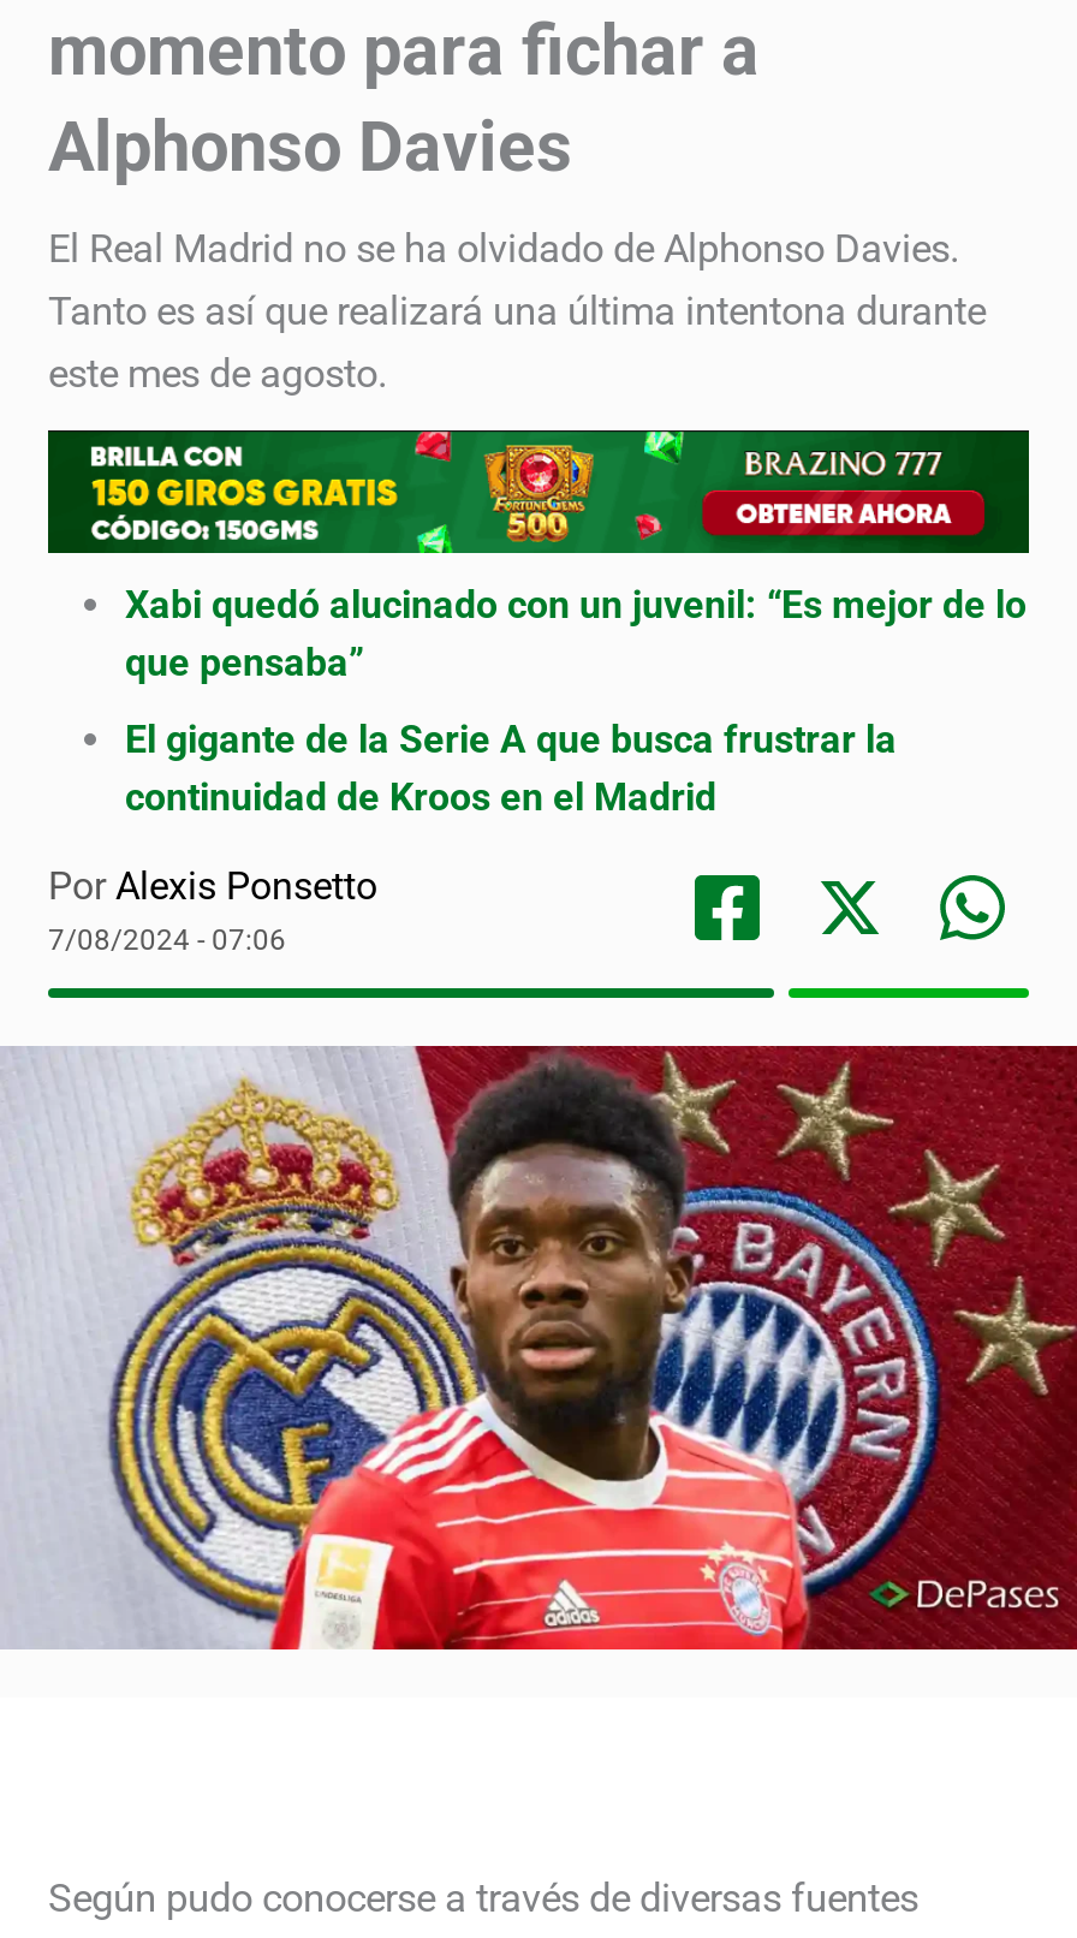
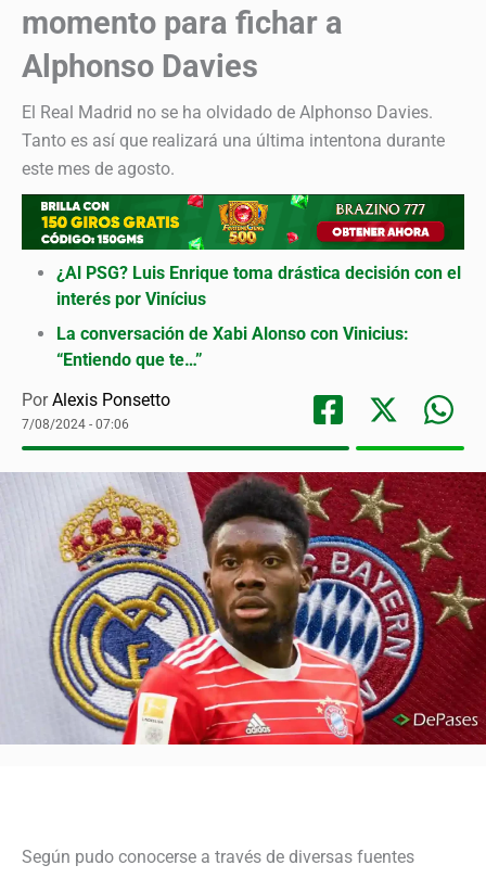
[125,581,1027,684] Xabi quedó alucinado con un juvenil: “Es mejor de lo | que pensaba” -> [56,262,461,309] ¿Al PSG? Luis Enrique toma drástica decisión con el | interés por Vinícius
[125,715,897,819] El gigante de la Serie A que busca frustrar la | continuidad de Kroos en el Madrid -> [56,323,409,370] La conversación de Xabi Alonso con Vinicius: | “Entiendo que te…”

